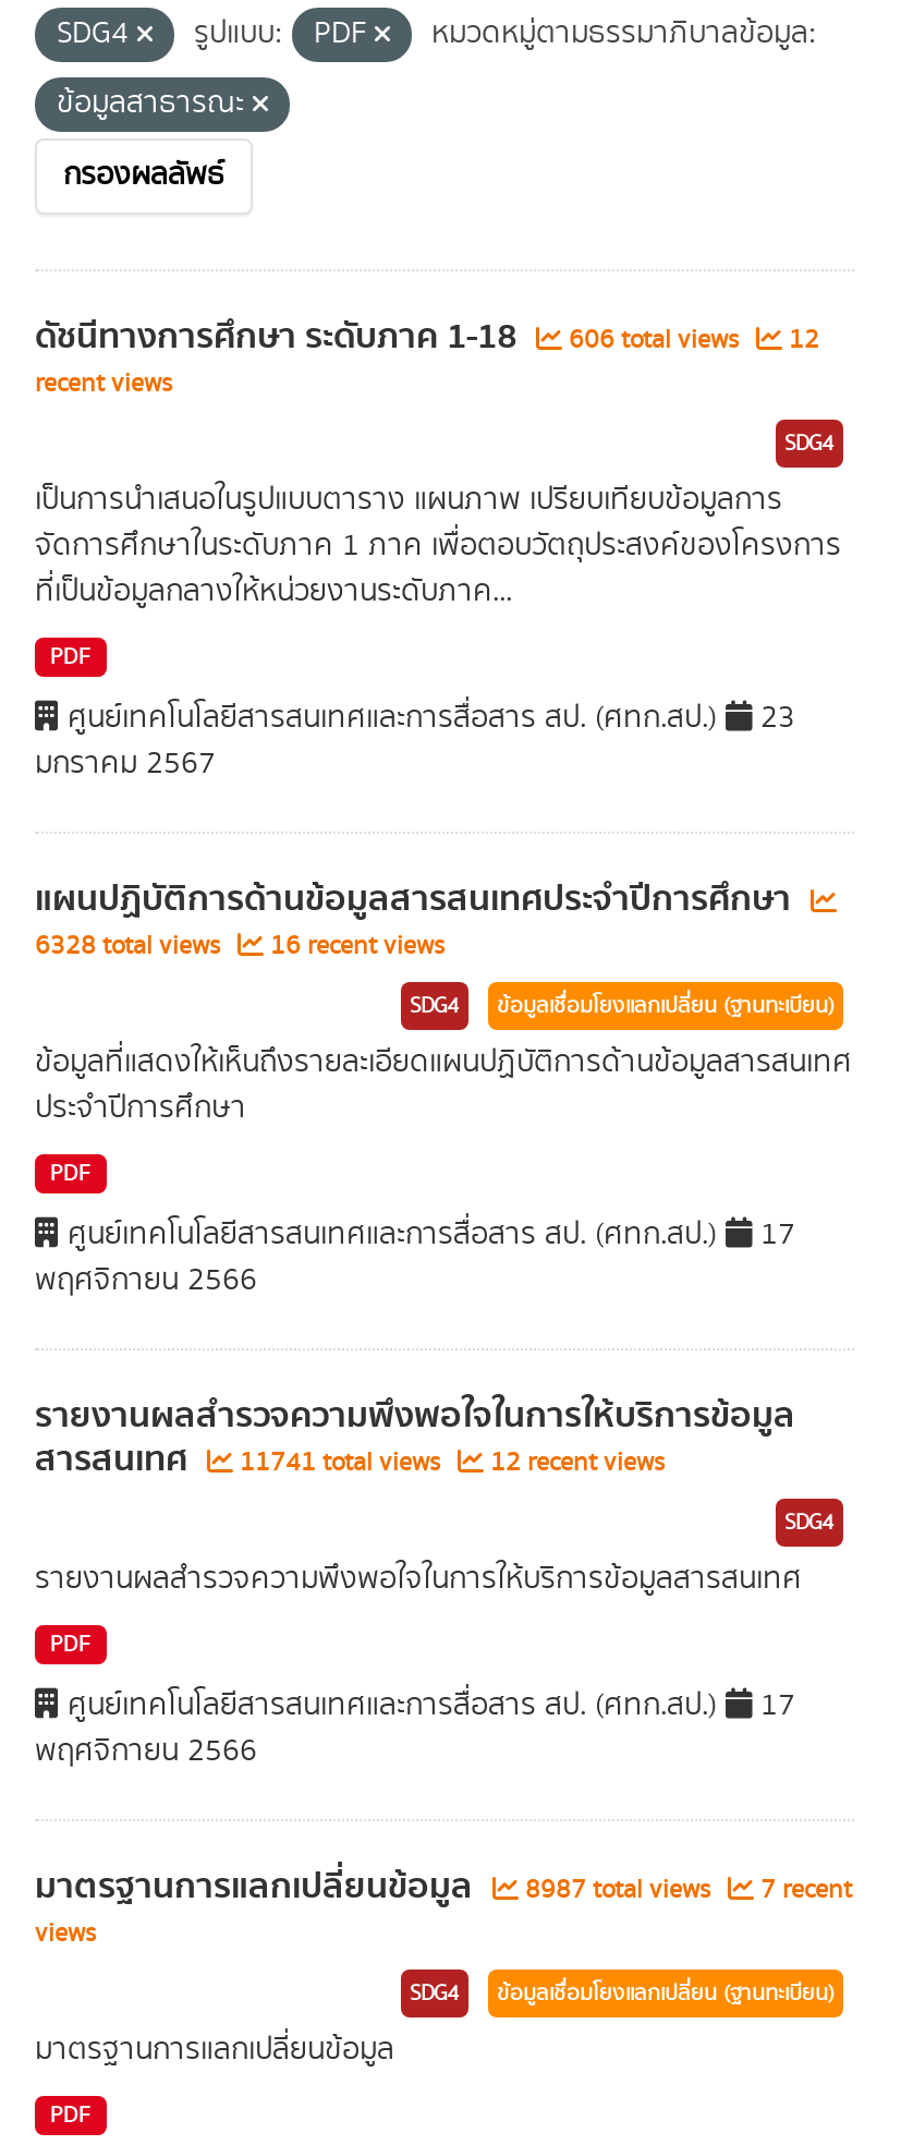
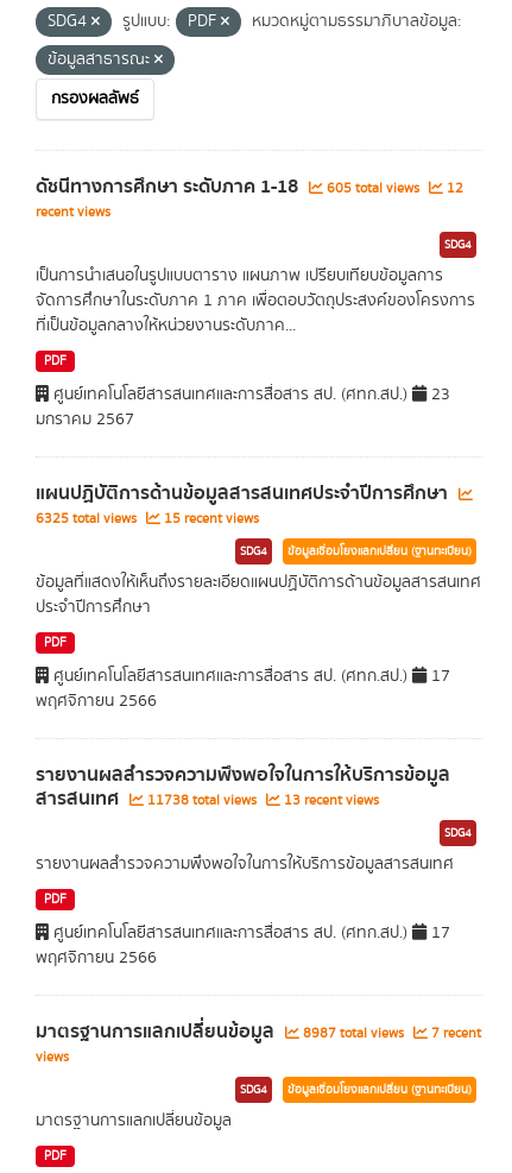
[35,308,819,365] ดัชนีทางการศึกษา ระดับภาค 1-18 606 total views 12 -> [36,171,463,202] ดัชนีทางการศึกษา ระดับภาค 1-18 605 total views 12
[35,928,227,965] 6328 total views -> [36,509,140,529] 6325 total views
[264,928,445,965] 16 recent views -> [160,509,259,529] 15 recent views
[233,1444,447,1481] 11741 total views -> [144,790,260,811] 11738 total views
[484,1444,665,1481] 12 recent views -> [280,790,379,811] 13 recent views

